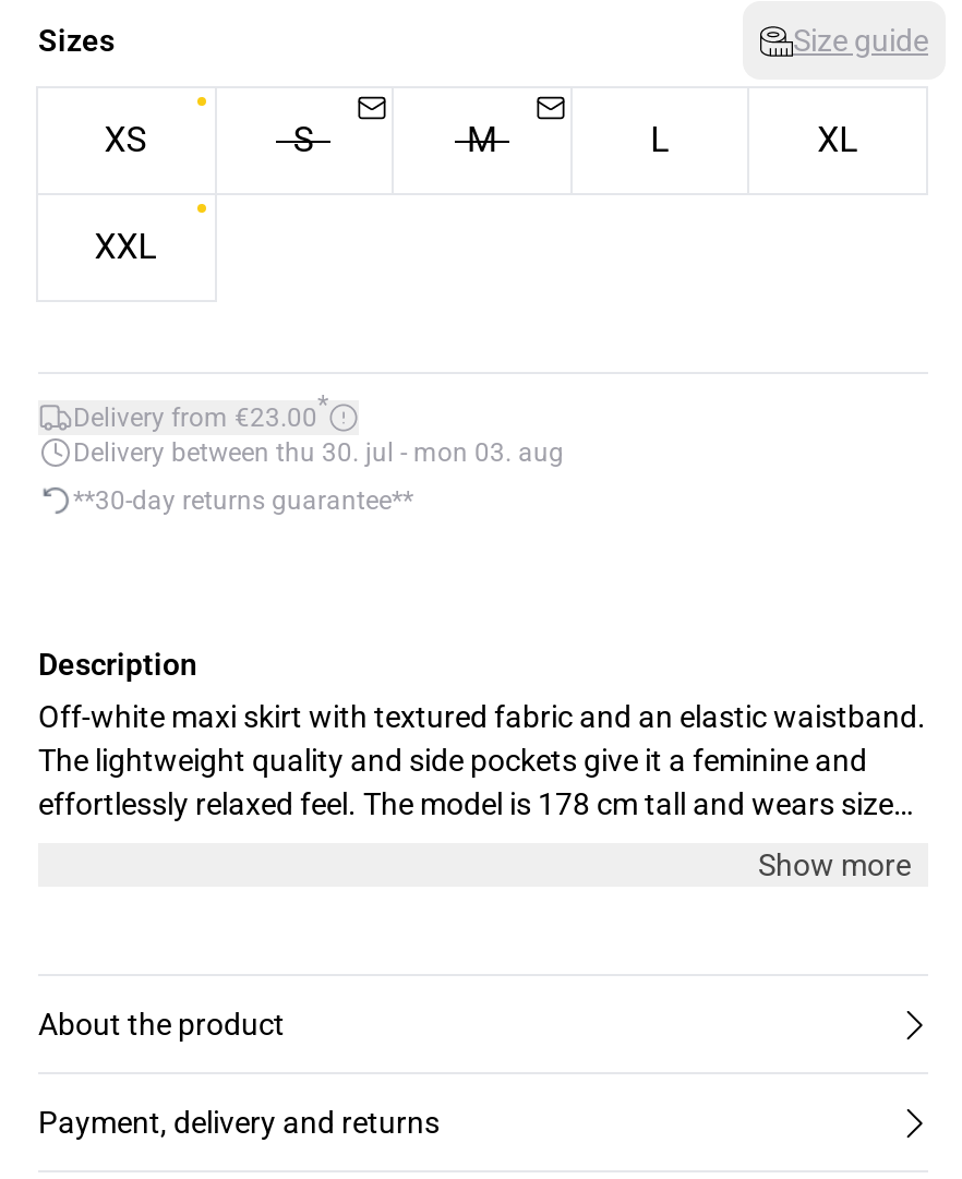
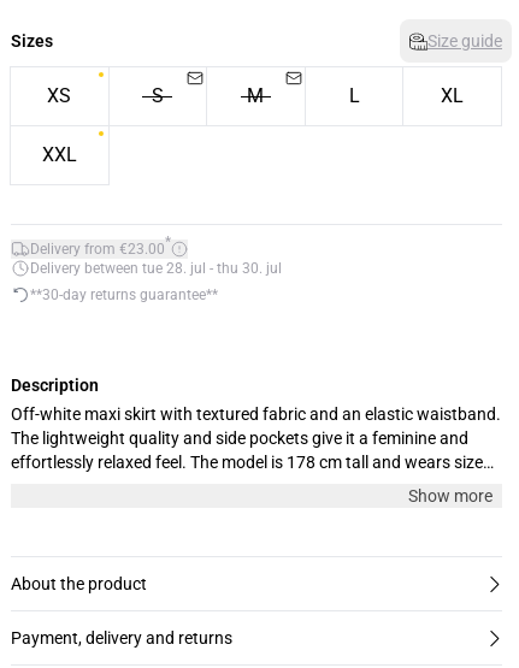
[73,437,564,468] Delivery between thu 30. jul - mon 03. aug -> [30,260,282,277] Delivery between tue 28. jul - thu 30. jul

